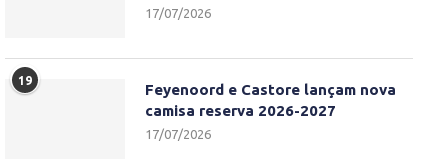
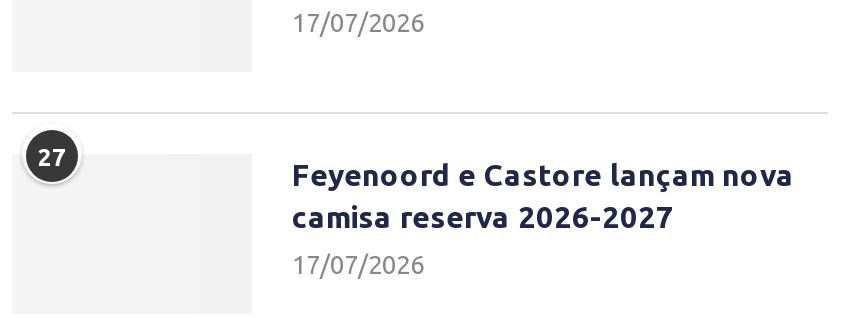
[18,74,32,87] 19 -> [38,144,66,170] 27

